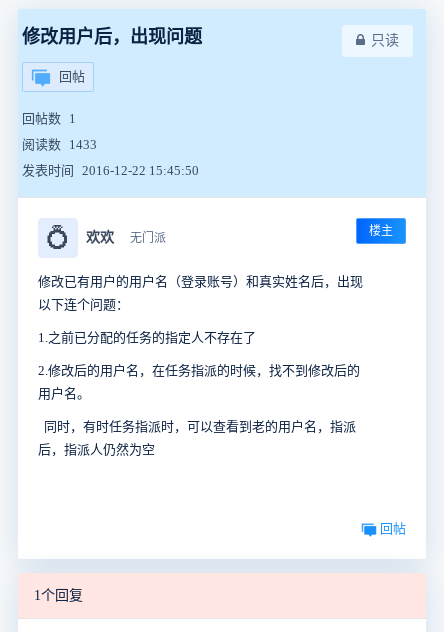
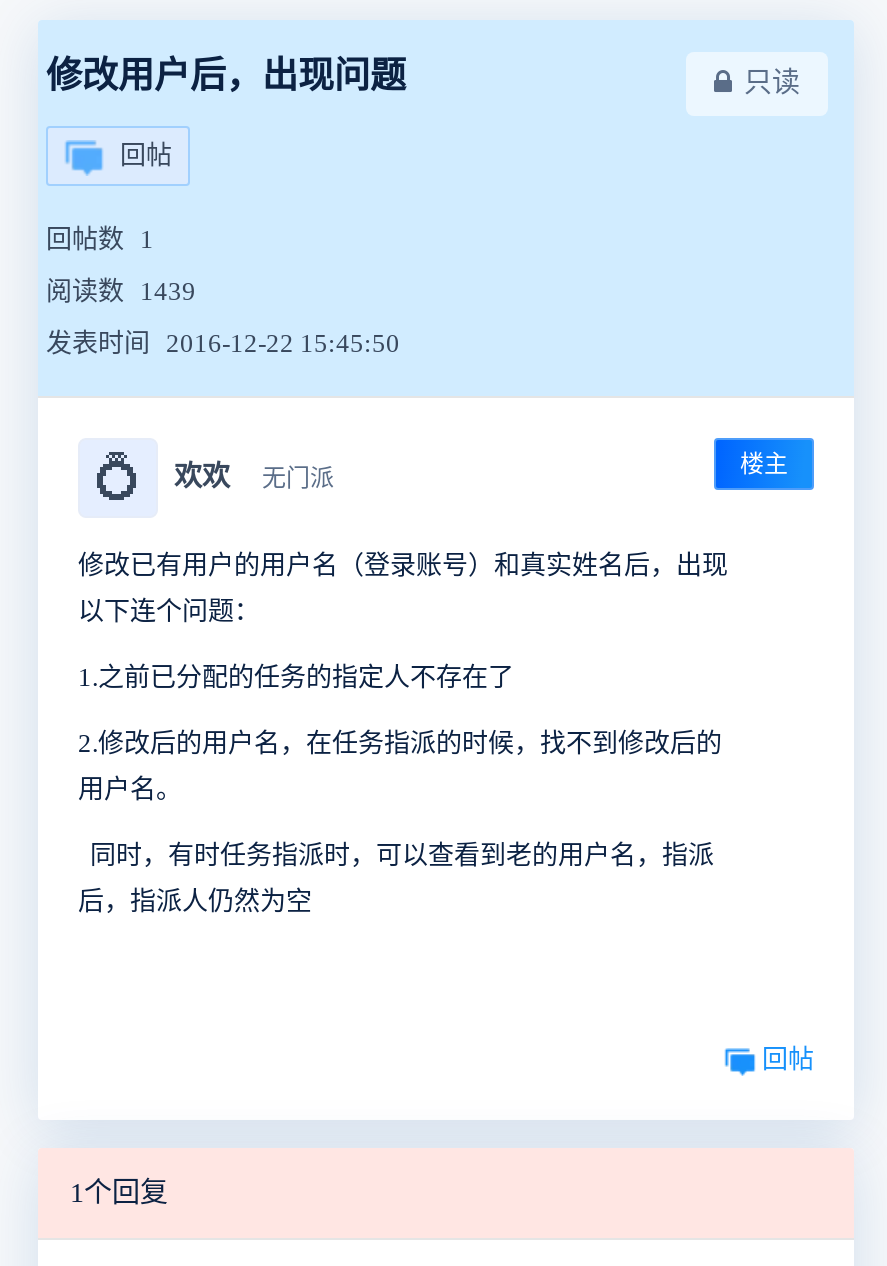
[22,137,97,152] 阅读数 1433 -> [46,276,196,306] 阅读数 1439

